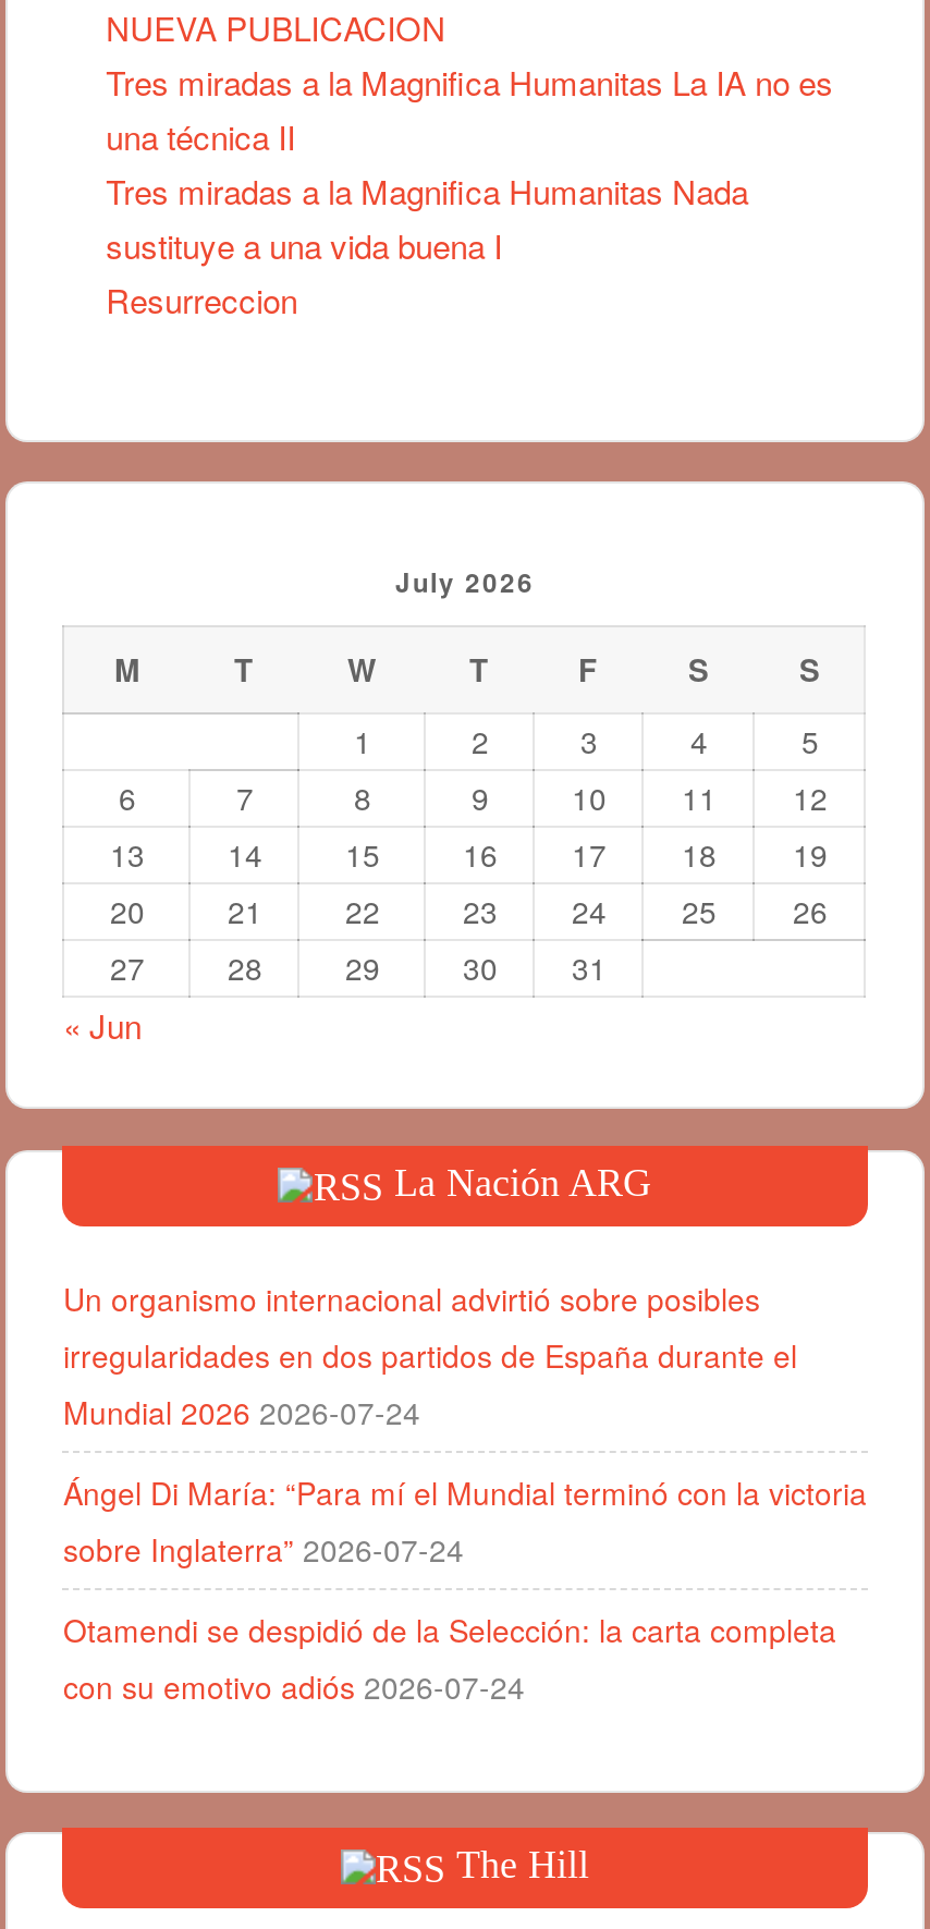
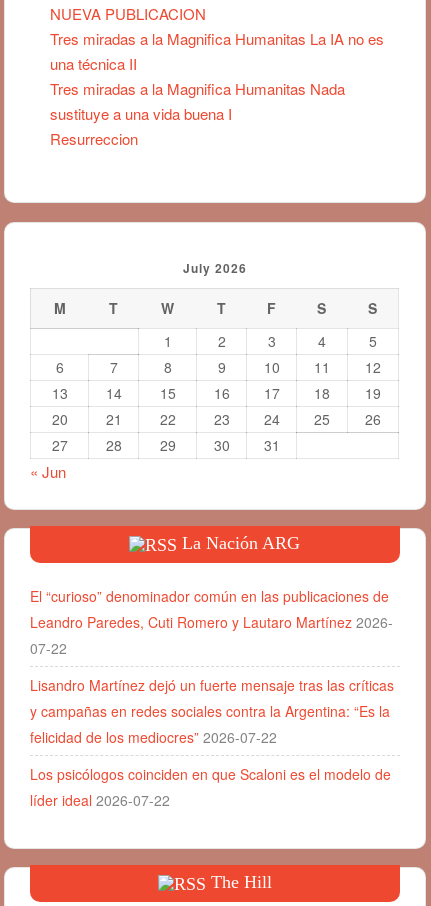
[63,1276,797,1433] Un organismo internacional advirtió sobre posibles | irregularidades en dos partidos de España durante el | Mundial 2026 2026-07-24 -> [30,586,393,658] El “curioso” denominador común en las publicaciones de | Leandro Paredes, Cuti Romero y Lautaro Martínez 2026- | 07-22
[63,1470,867,1570] Ángel Di María: “Para mí el Mundial terminó con la victoria | sobre Inglaterra” 2026-07-24 -> [30,675,394,747] Lisandro Martínez dejó un fuerte mensaje tras las críticas | y campañas en redes sociales contra la Argentina: “Es la | felicidad de los mediocres” 2026-07-22
[63,1607,836,1707] Otamendi se despidió de la Selección: la carta completa | con su emotivo adiós 2026-07-24 -> [30,764,391,810] Los psicólogos coinciden en que Scaloni es el modelo de | líder ideal 2026-07-22

